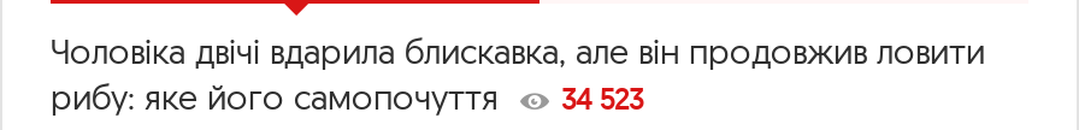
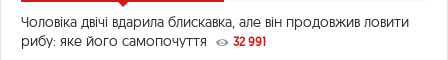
[51,75,643,118] рибу: яке його самопочуття 34 523 -> [21,31,266,49] рибу: яке його самопочуття 32 991

